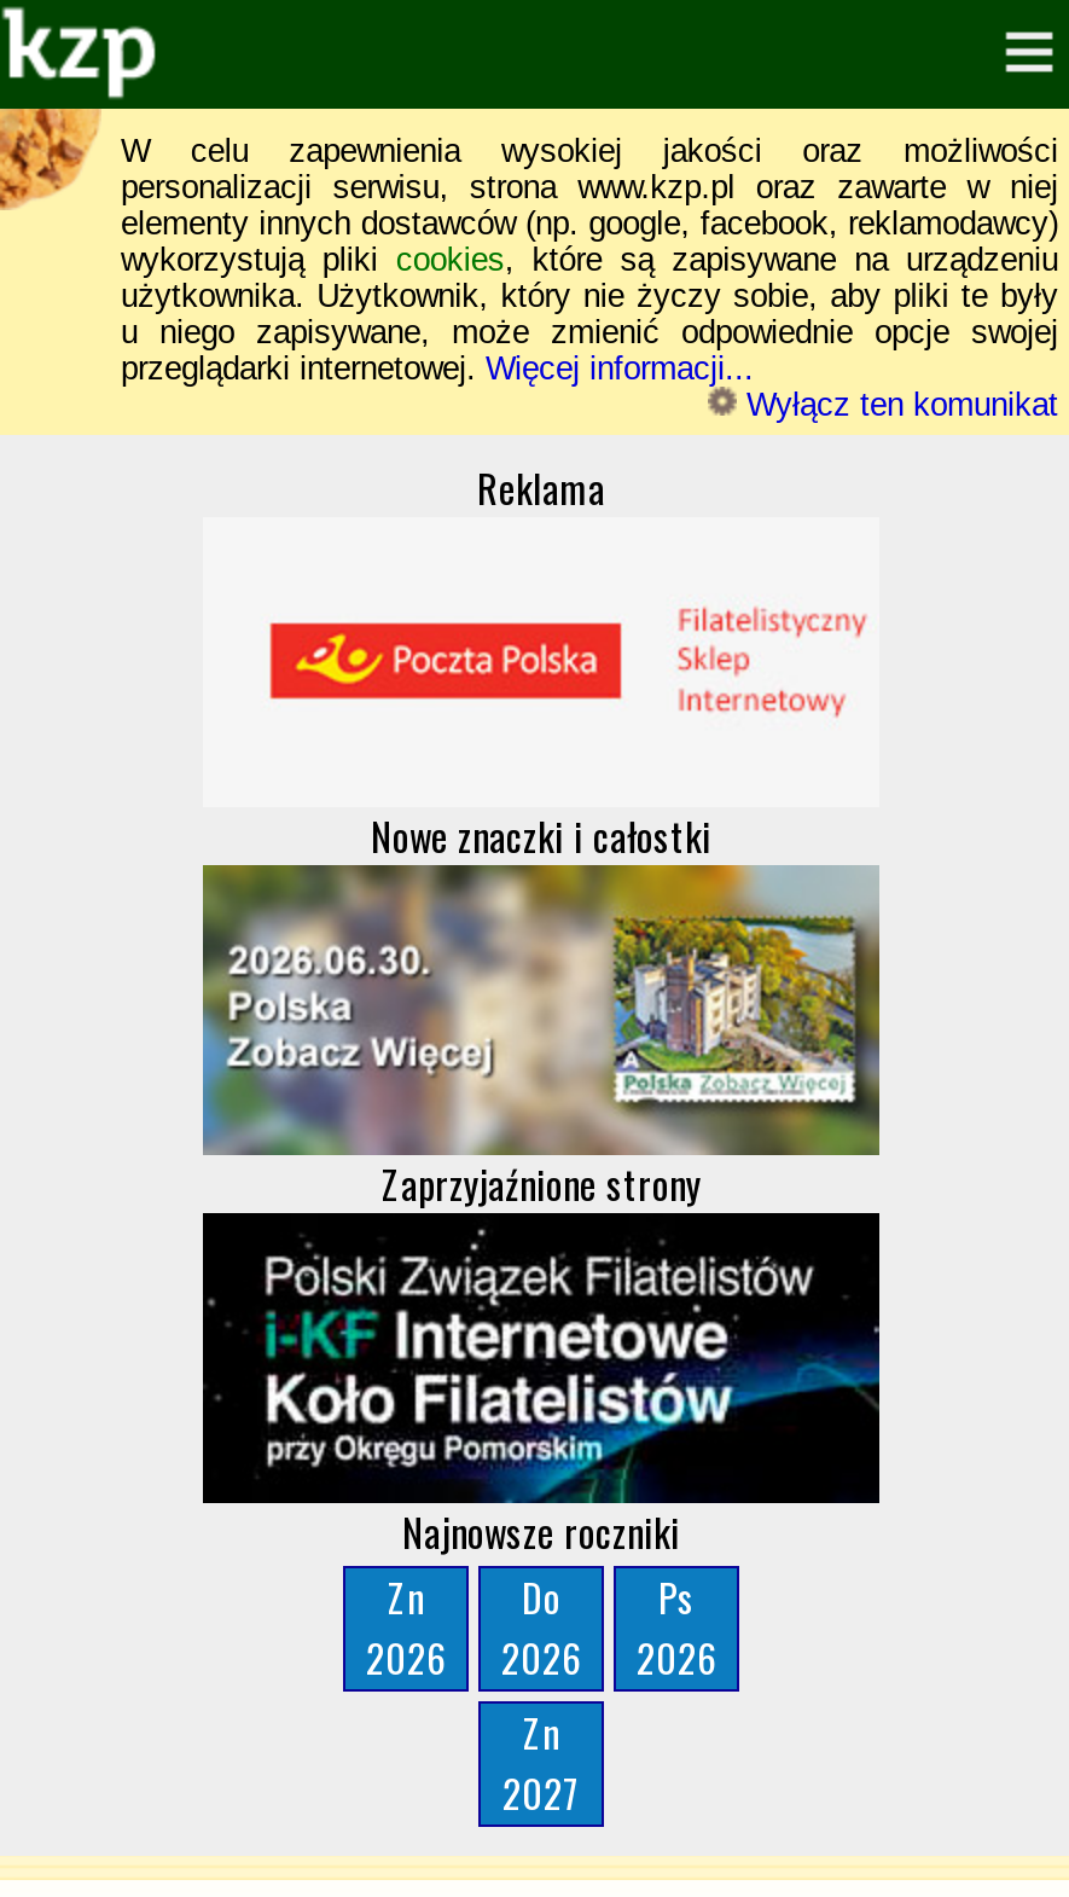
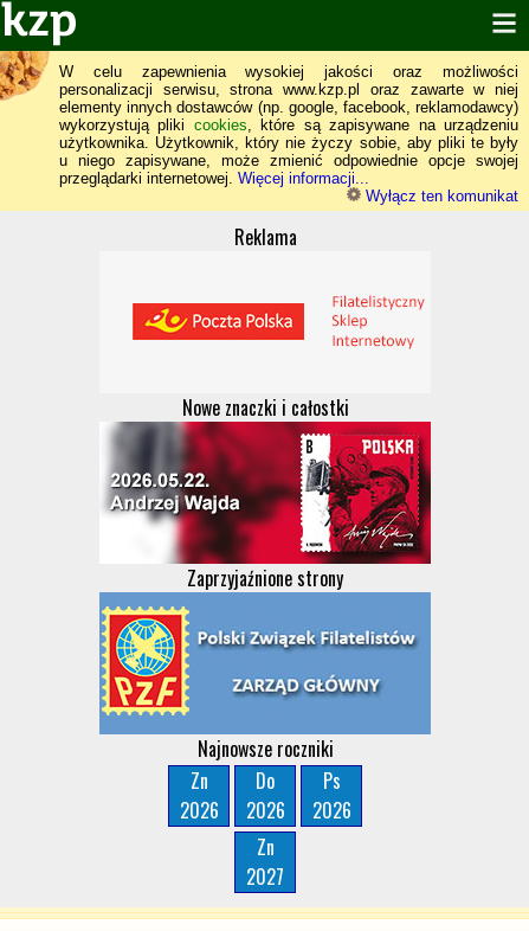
[201,863,882,1158] [image] -> [99,420,432,565] [image]
[201,1211,882,1506] [image] -> [99,592,431,734] [image]

